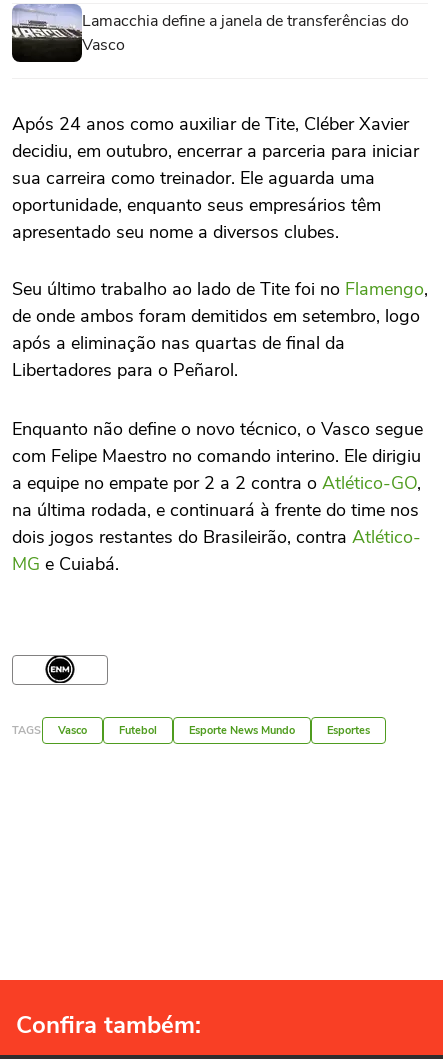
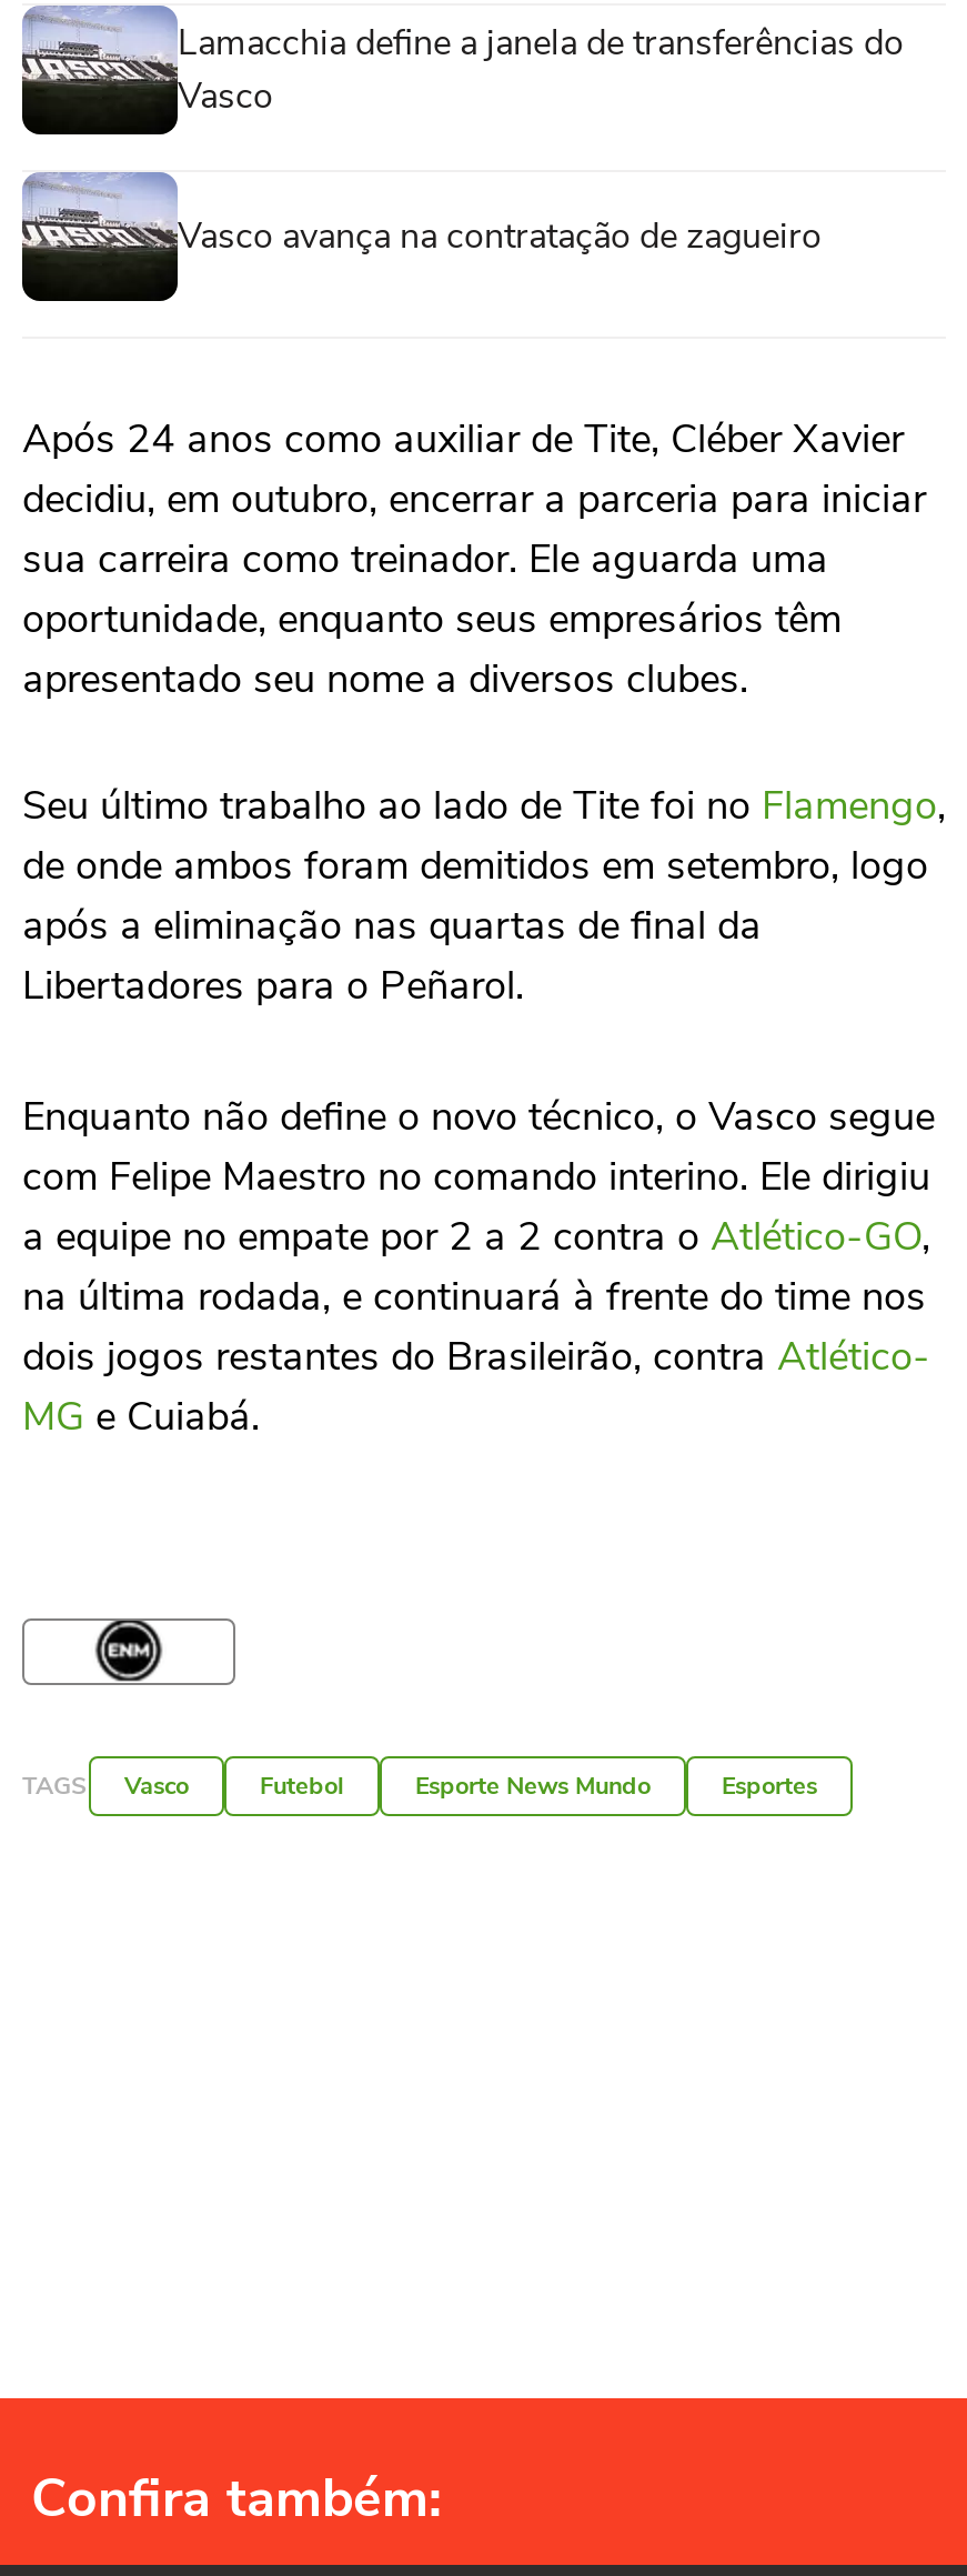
none -> [178,213,822,262] Vasco avança na contratação de zagueiro

